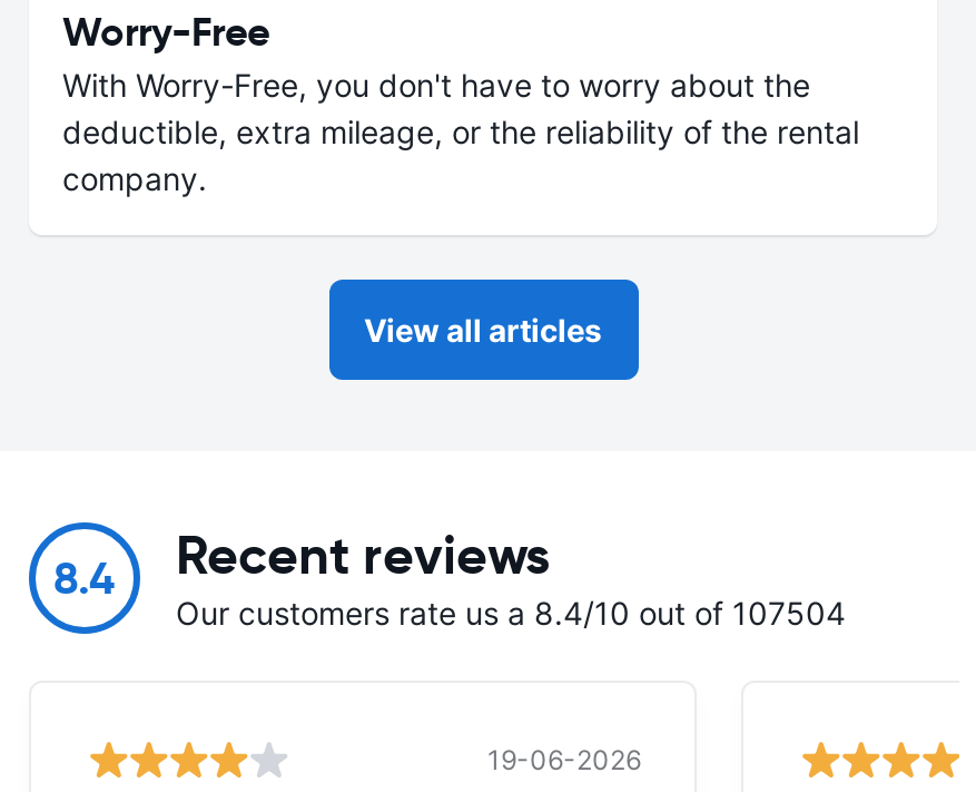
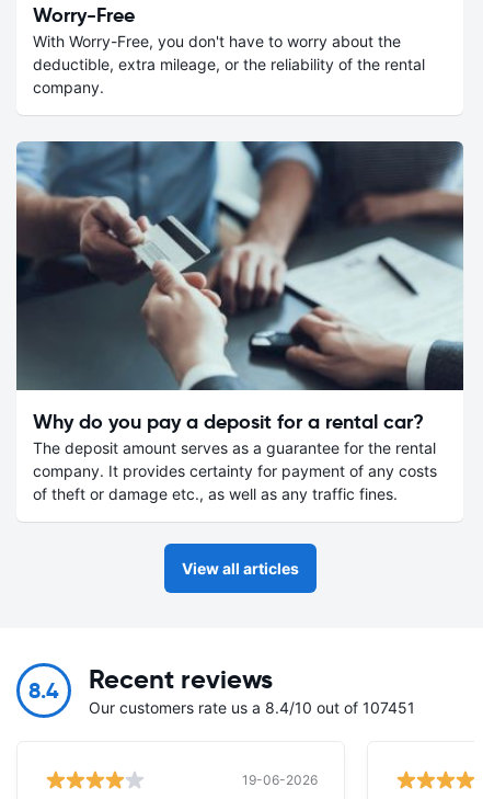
none -> [15,140,464,503] [image] | Why do you pay a deposit for a rental car? | The deposit amount serves as a guarantee for the rental | company. It provides certainty for payment of any costs | of theft or damage etc., as well as any traffic fines.
[176,593,846,631] Our customers rate us a 8.4/10 out of 107504 -> [89,698,415,717] Our customers rate us a 8.4/10 out of 107451

